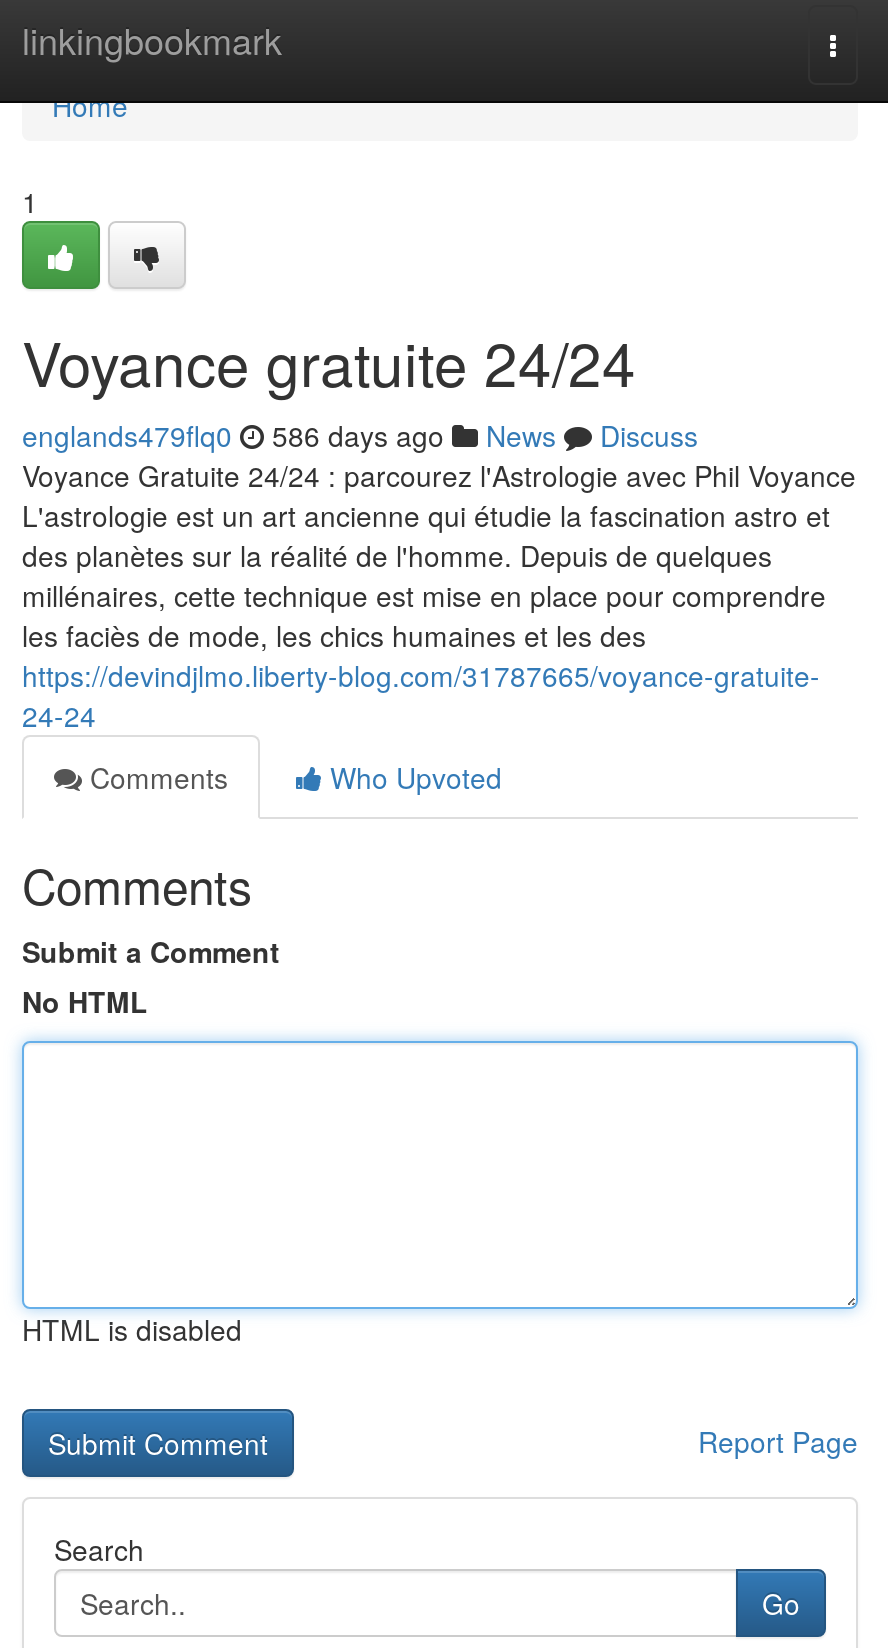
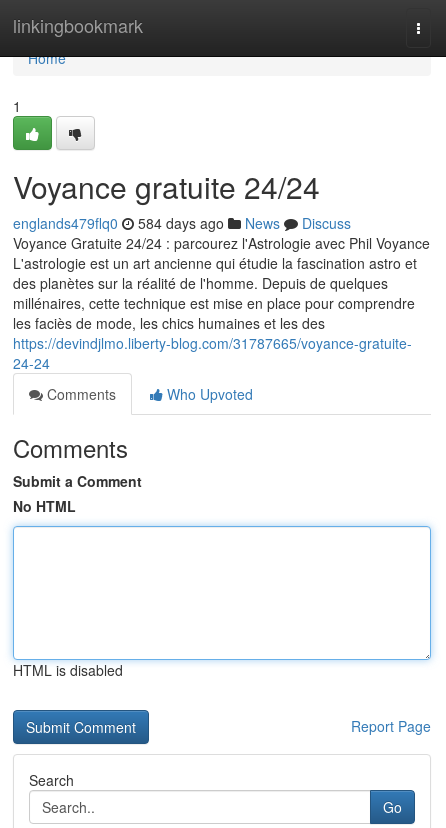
[22,415,698,455] englands479flq0 586 days ago News Discuss -> [13,213,351,233] englands479flq0 584 days ago News Discuss

